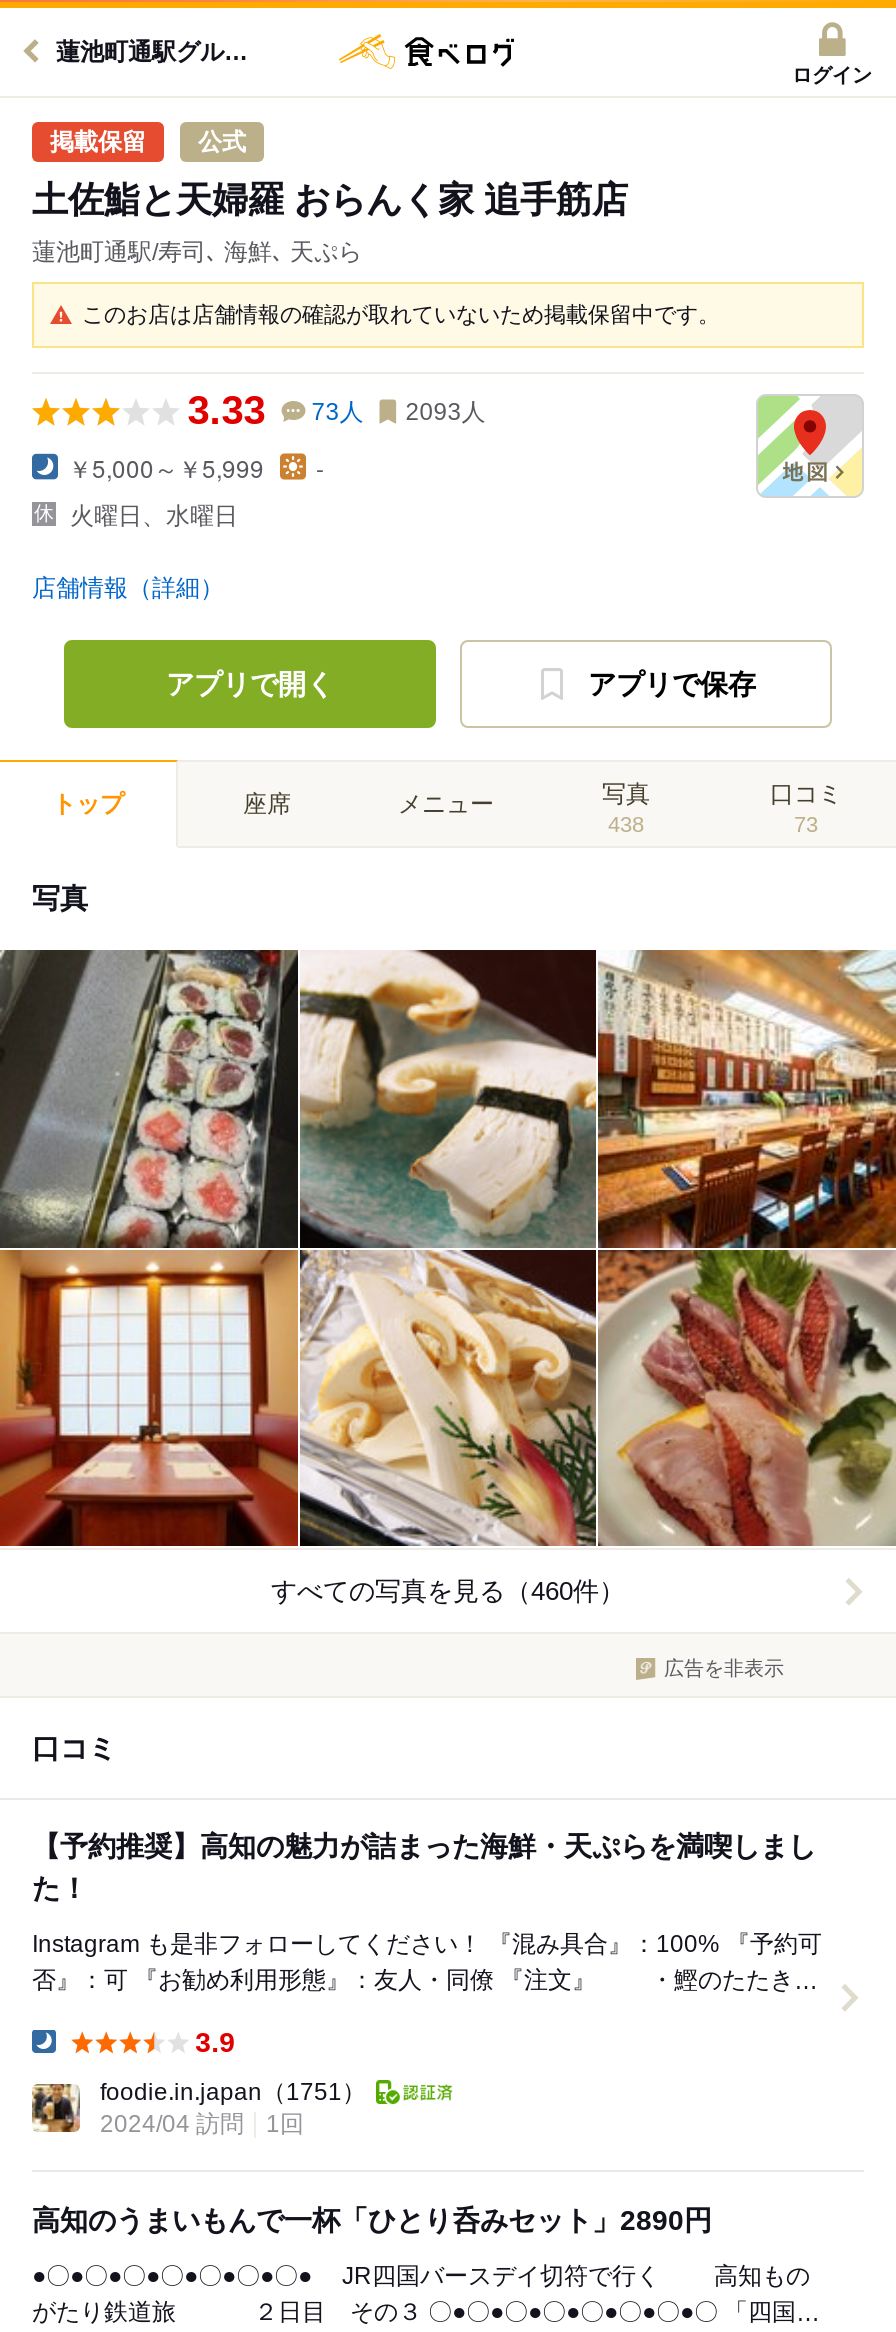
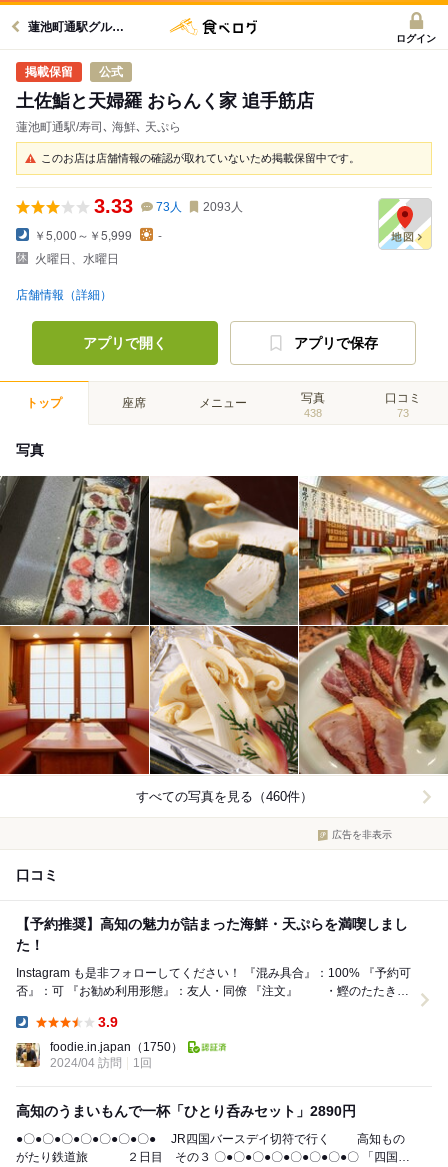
[100,2079,366,2107] foodie.in.japan（1751） -> [50,1040,183,1054] foodie.in.japan（1750）

